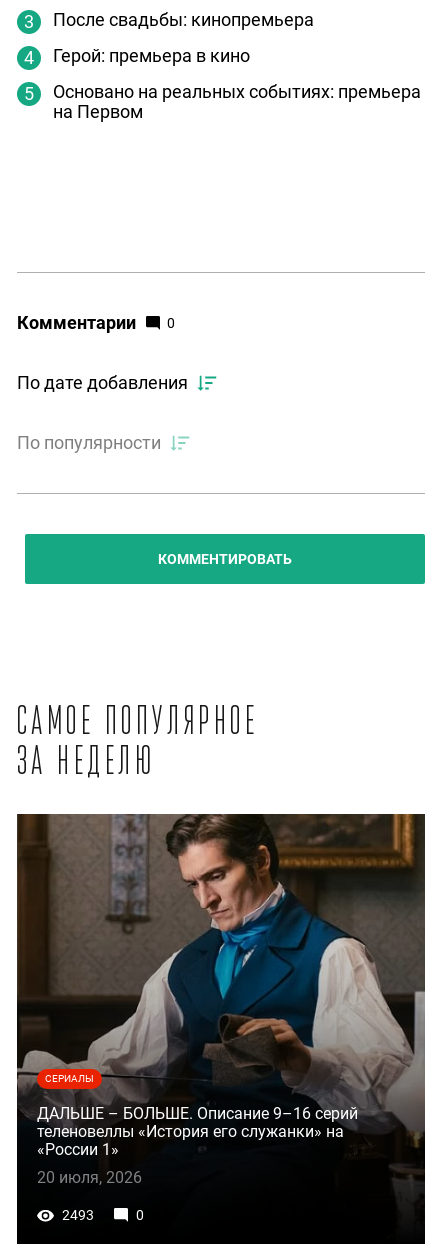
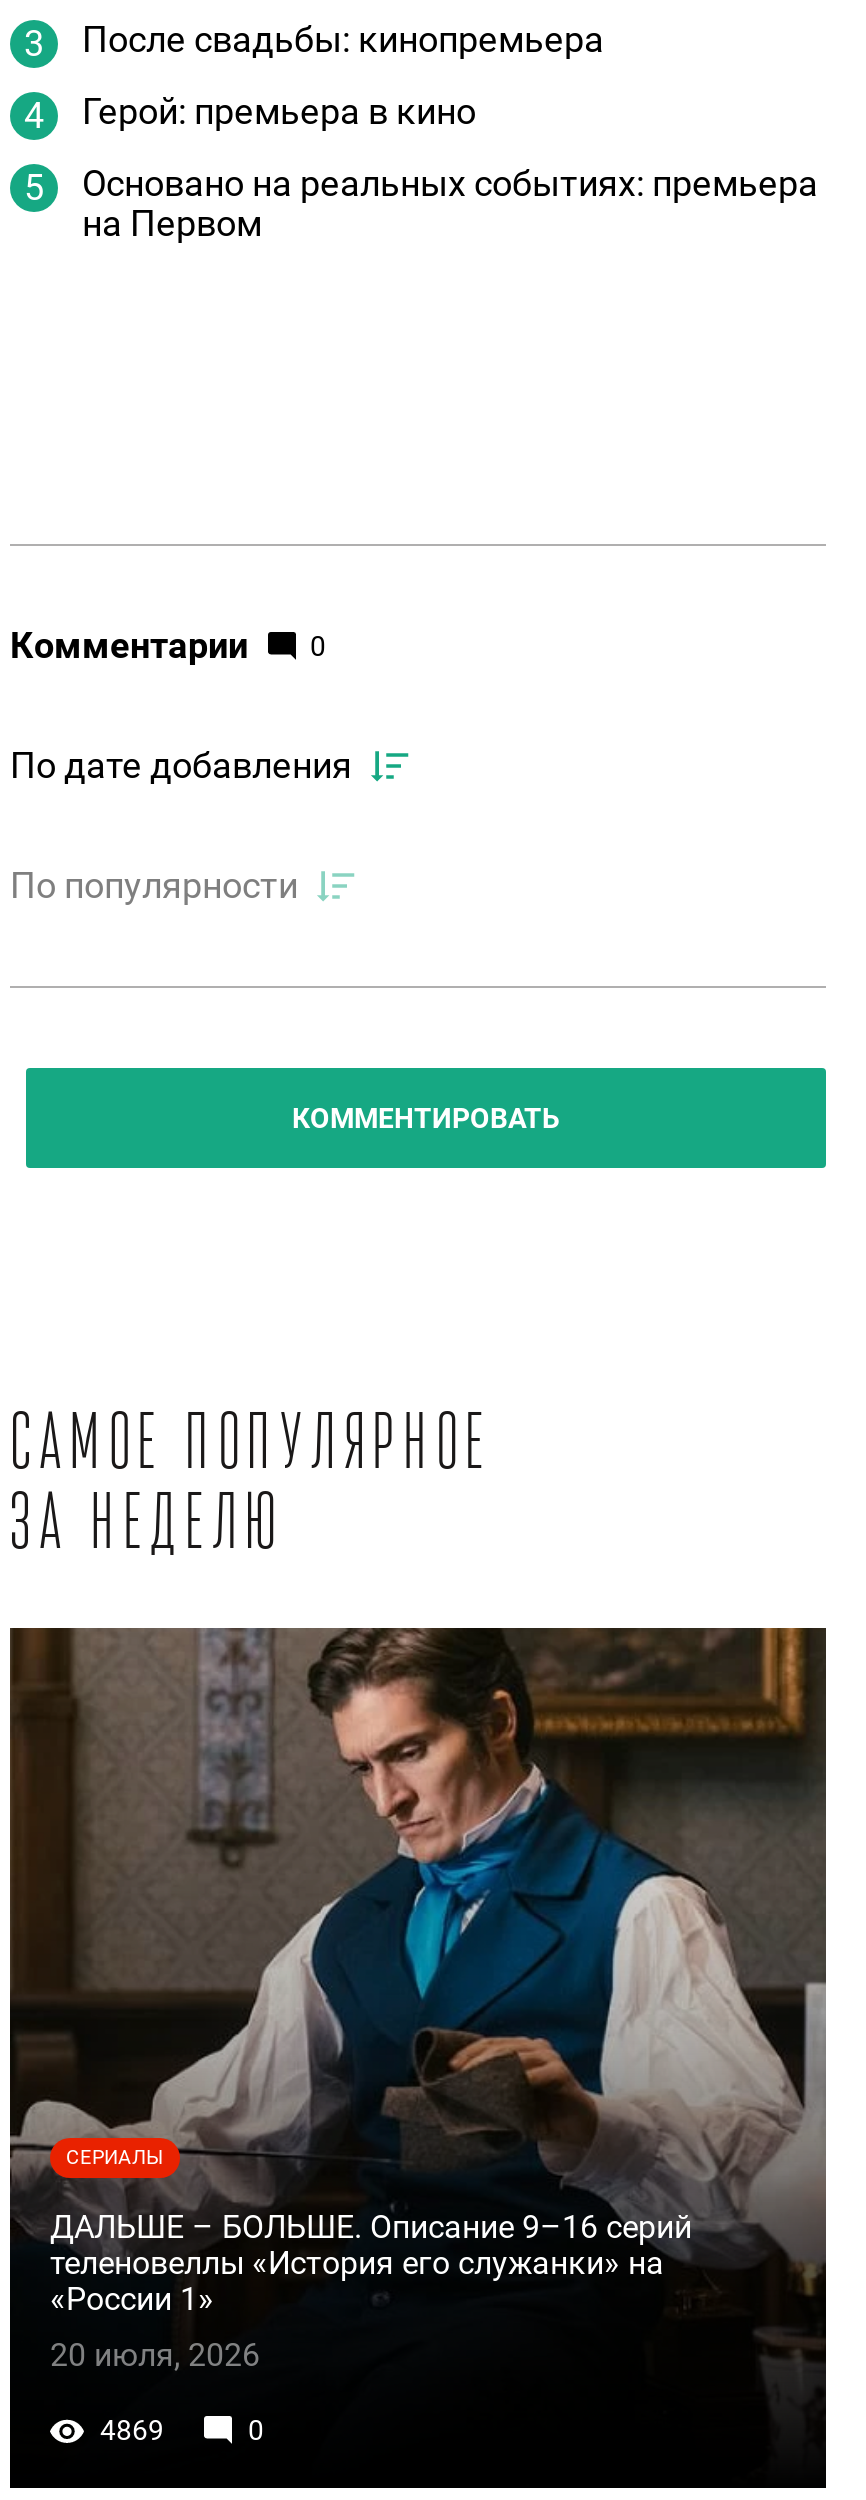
[62,1207,94,1223] 2493 -> [100,2414,164,2446] 4869

